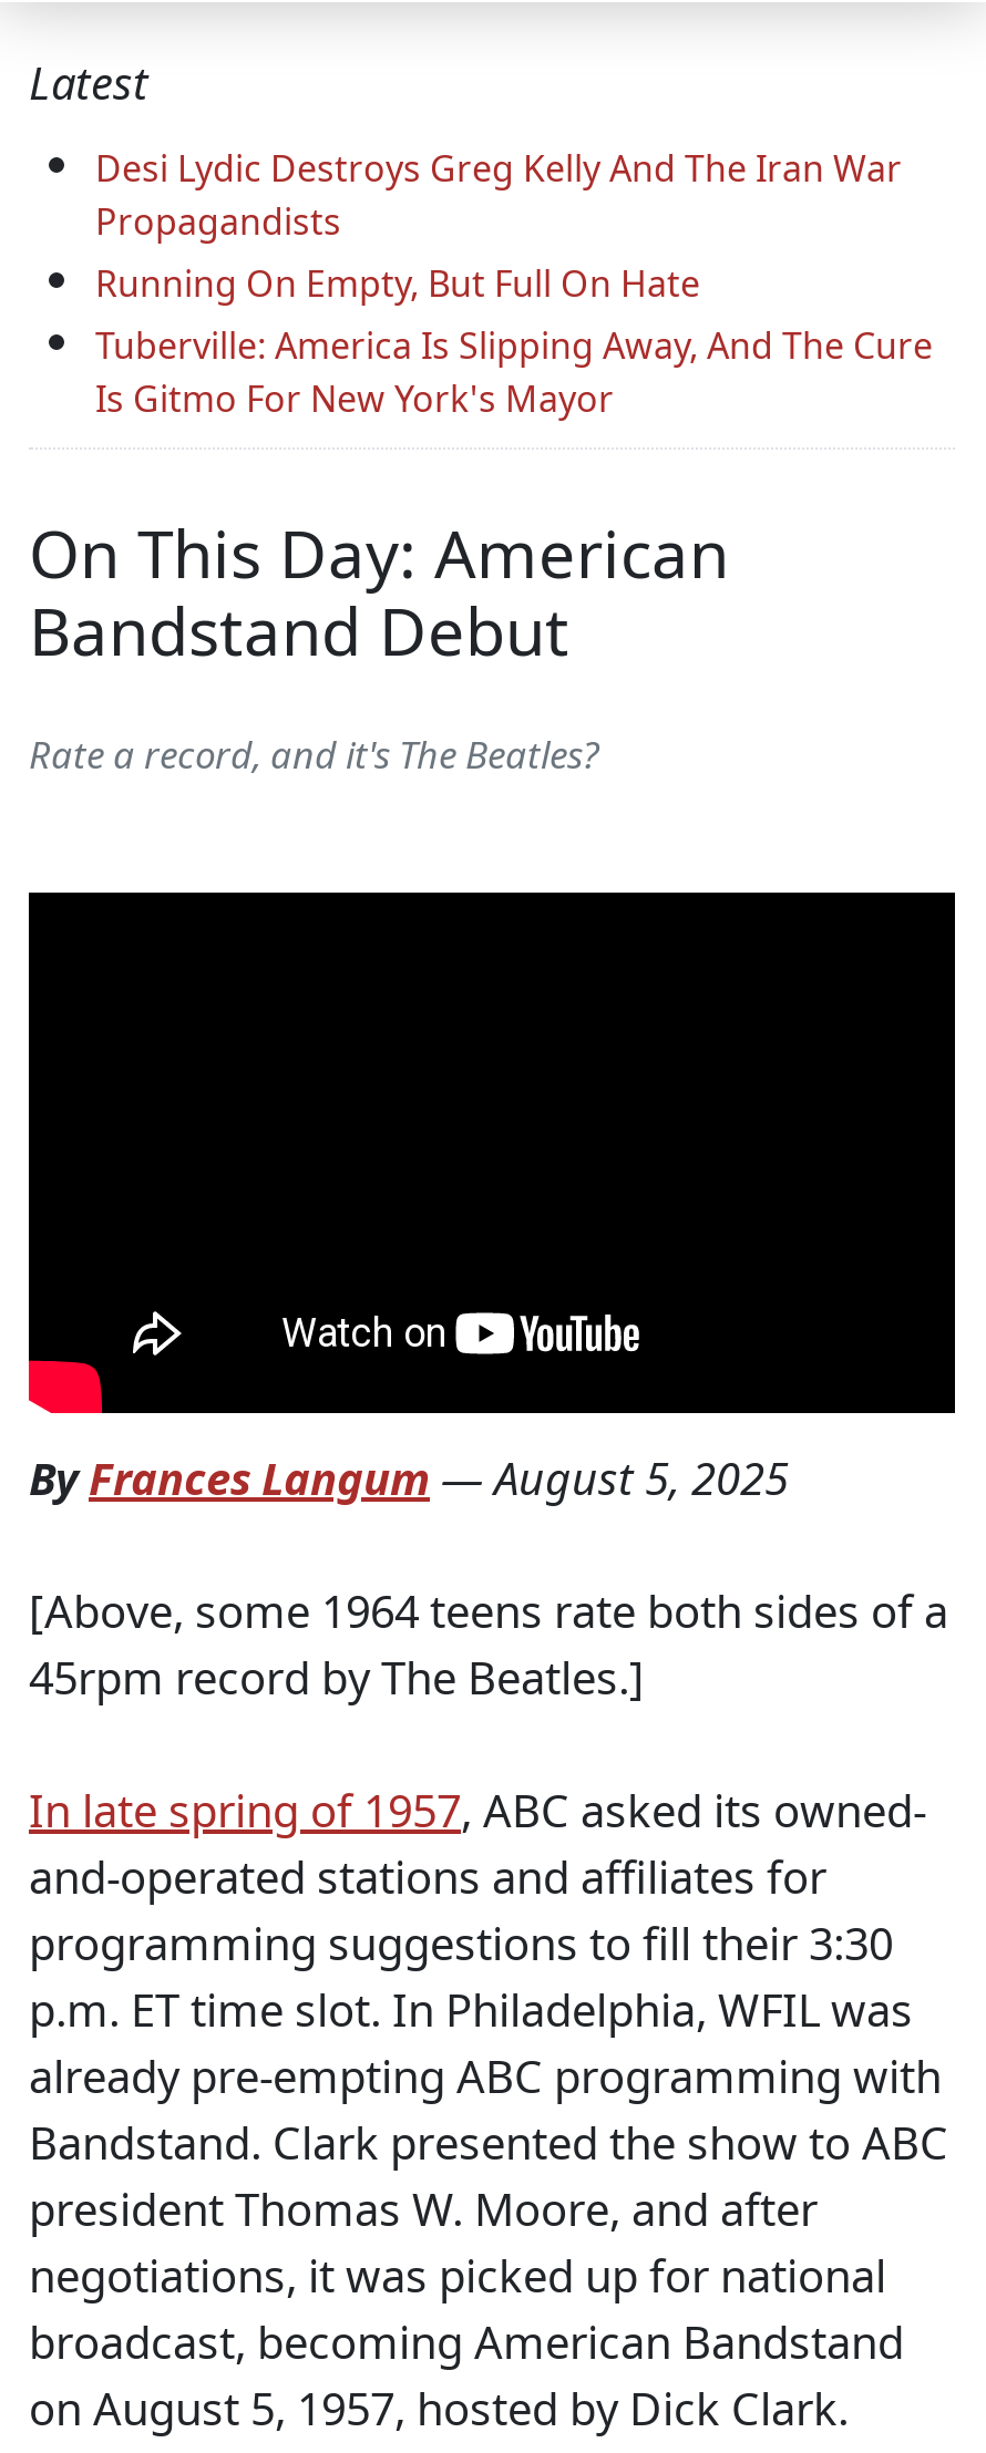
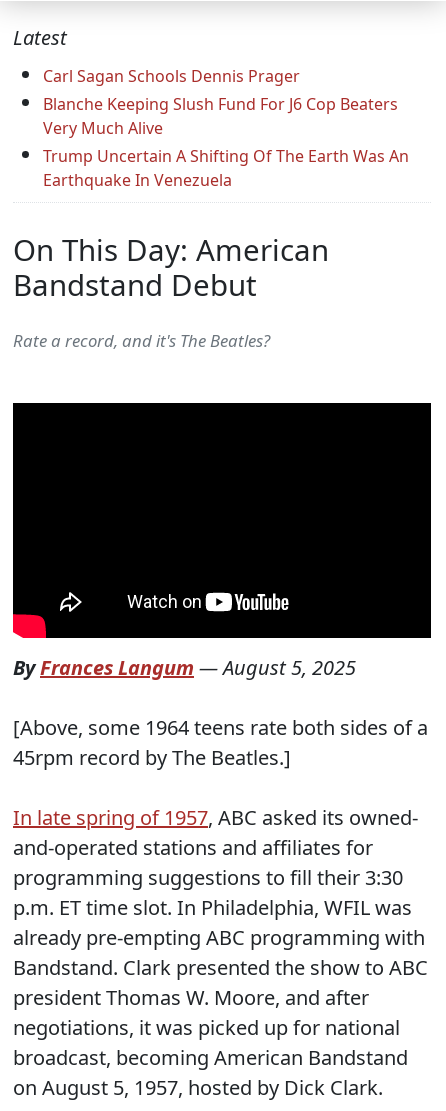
[95,145,933,424] Desi Lydic Destroys Greg Kelly And The Iran War | Propagandists | Running On Empty, But Full On Hate | Tuberville: America Is Slipping Away, And The Cure | Is Gitmo For New York's Mayor -> [43,65,409,191] Carl Sagan Schools Dennis Prager | Blanche Keeping Slush Fund For J6 Cop Beaters | Very Much Alive | Trump Uncertain A Shifting Of The Earth Was An | Earthquake In Venezuela

